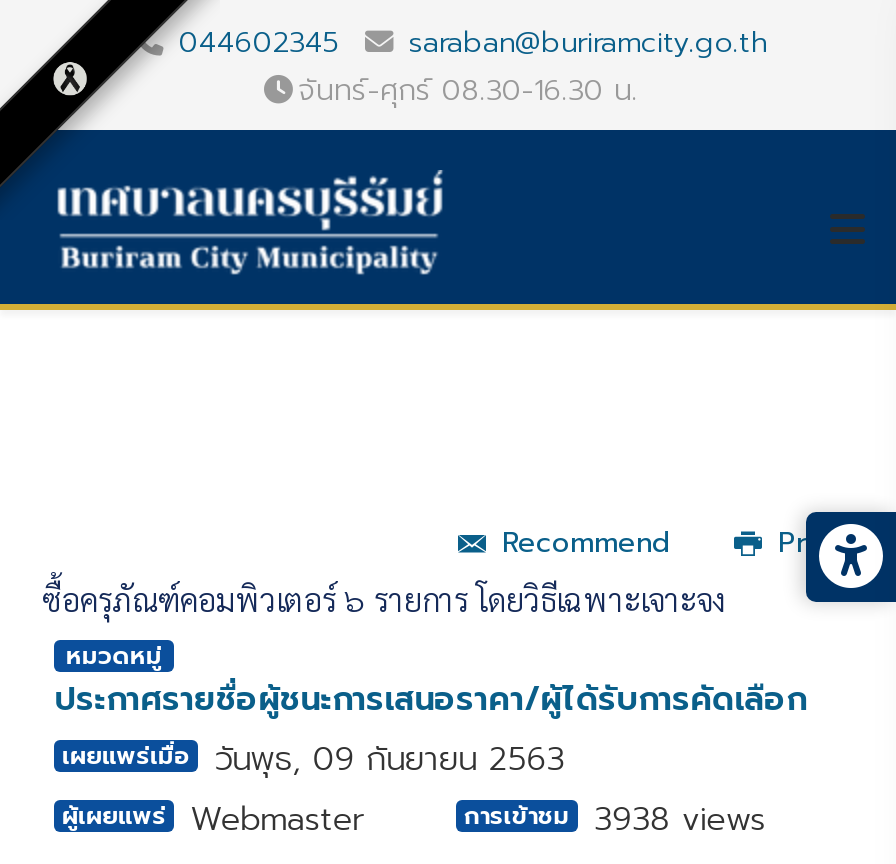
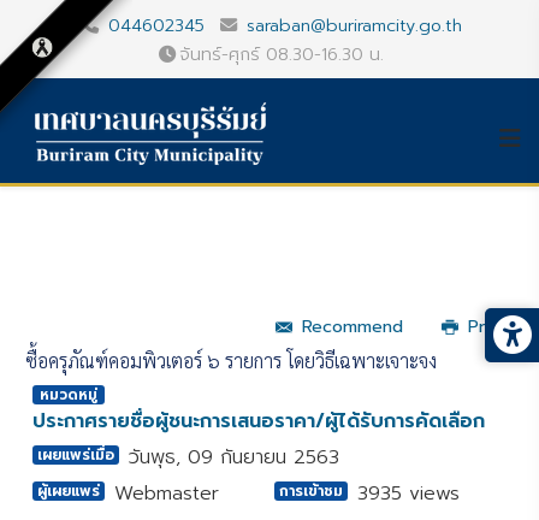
[464,796,766,844] การเข้าชม 3938 views -> [279,479,459,508] การเข้าชม 3935 views

